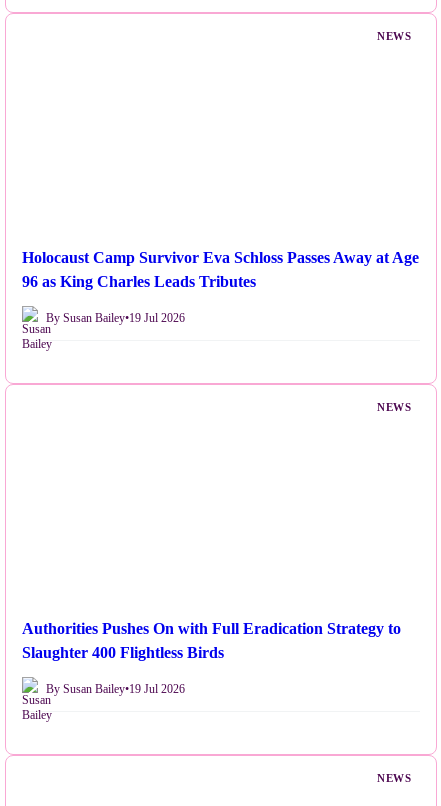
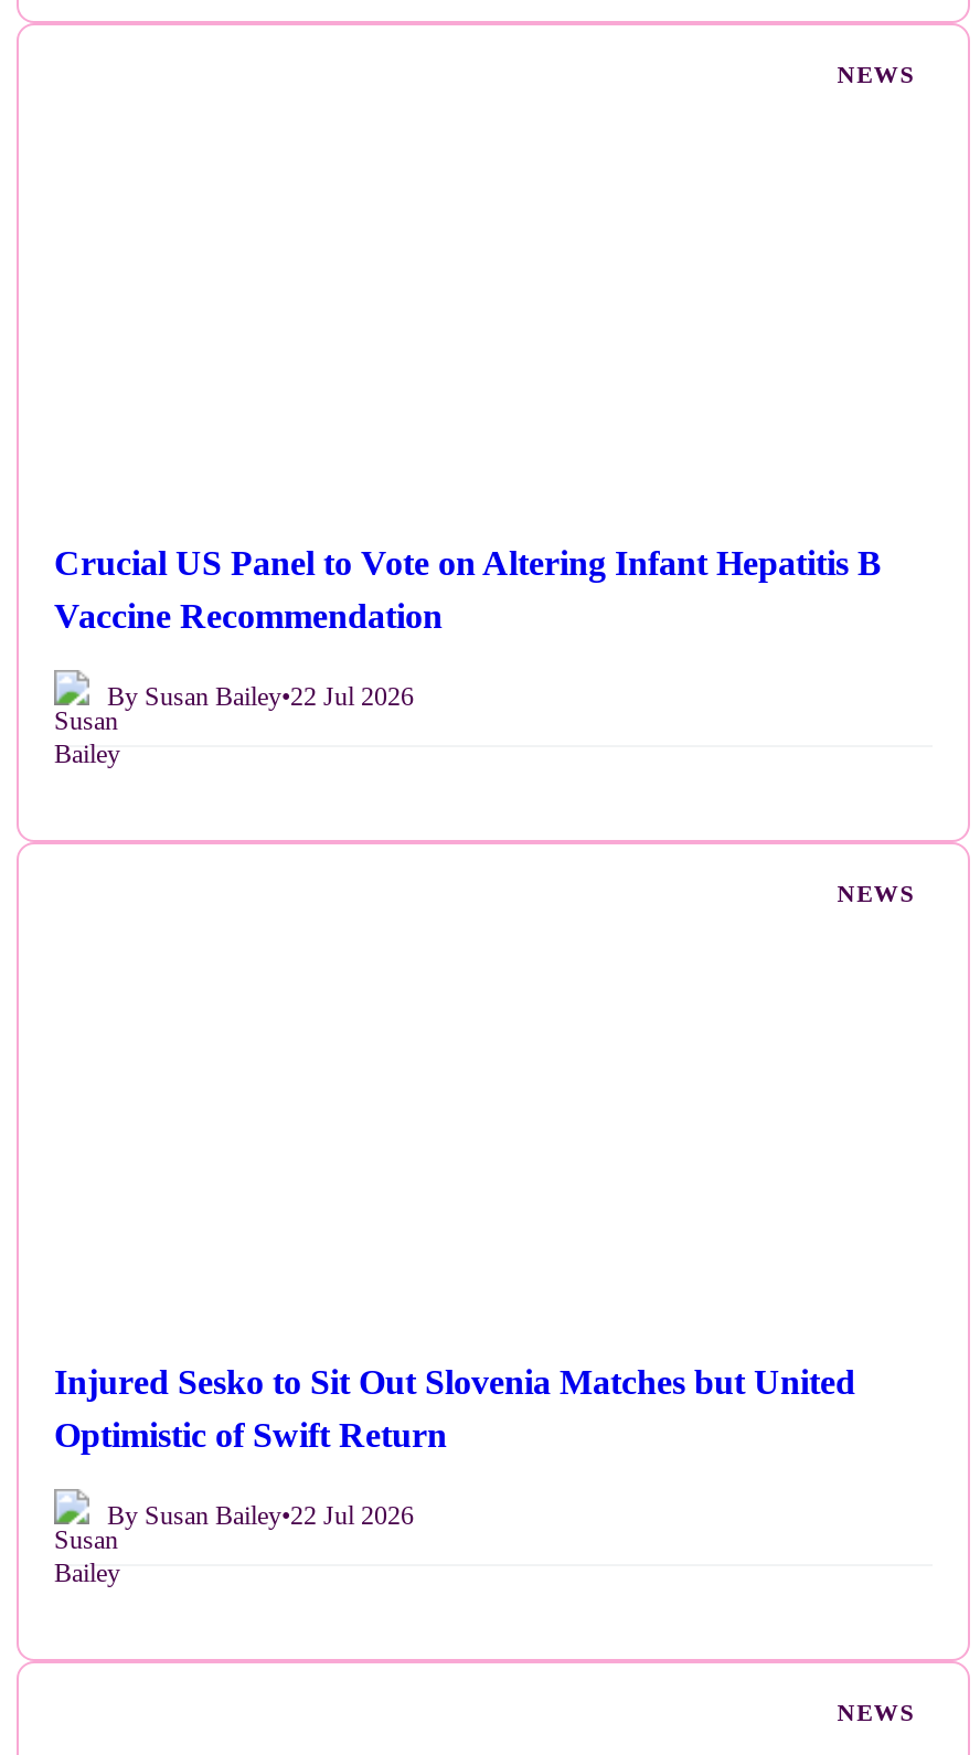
[22,249,419,290] Holocaust Camp Survivor Eva Schloss Passes Away at Age | 96 as King Charles Leads Tributes -> [54,544,882,635] Crucial US Panel to Vote on Altering Infant Hepatitis B | Vaccine Recommendation
[46,311,185,325] By Susan Bailey•19 Jul 2026 -> [107,680,414,711] By Susan Bailey•22 Jul 2026
[22,620,401,661] Authorities Pushes On with Full Eradication Strategy to | Slaughter 400 Flightless Birds -> [54,1363,855,1454] Injured Sesko to Sit Out Slovenia Matches but United | Optimistic of Swift Return
[46,682,185,696] By Susan Bailey•19 Jul 2026 -> [107,1499,414,1530] By Susan Bailey•22 Jul 2026

